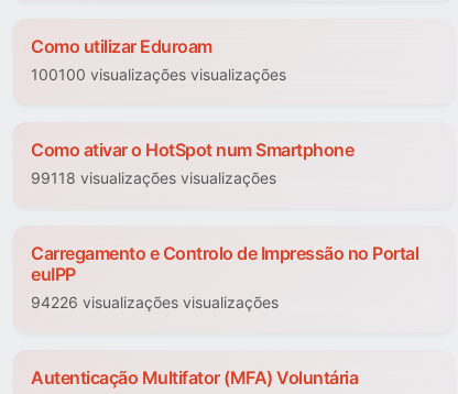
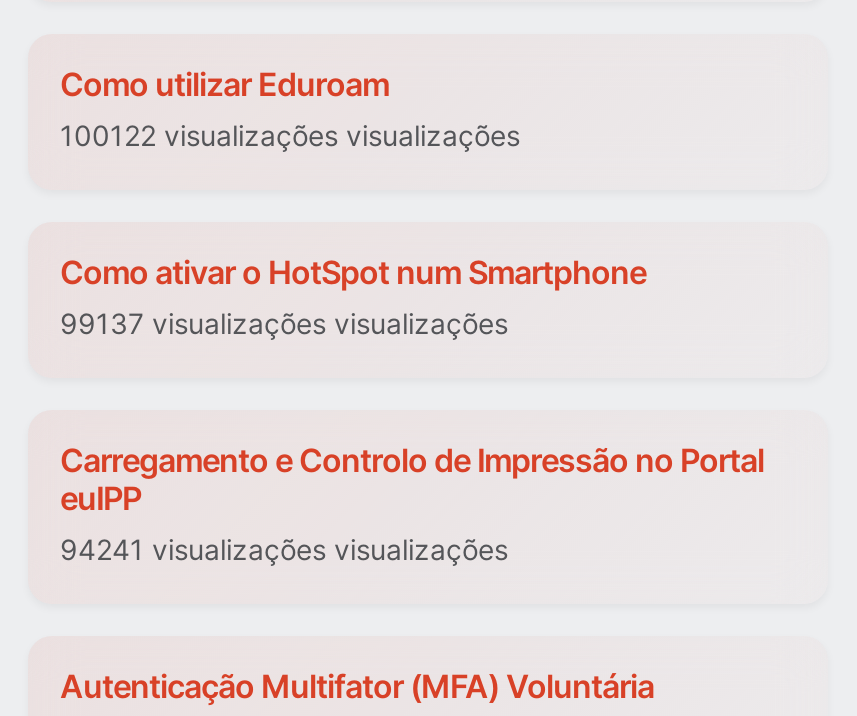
[31,65,286,84] 100100 visualizações visualizações -> [60,119,520,153] 100122 visualizações visualizações
[31,169,276,188] 99118 visualizações visualizações -> [60,307,508,341] 99137 visualizações visualizações
[31,293,279,312] 94226 visualizações visualizações -> [60,533,508,567] 94241 visualizações visualizações

